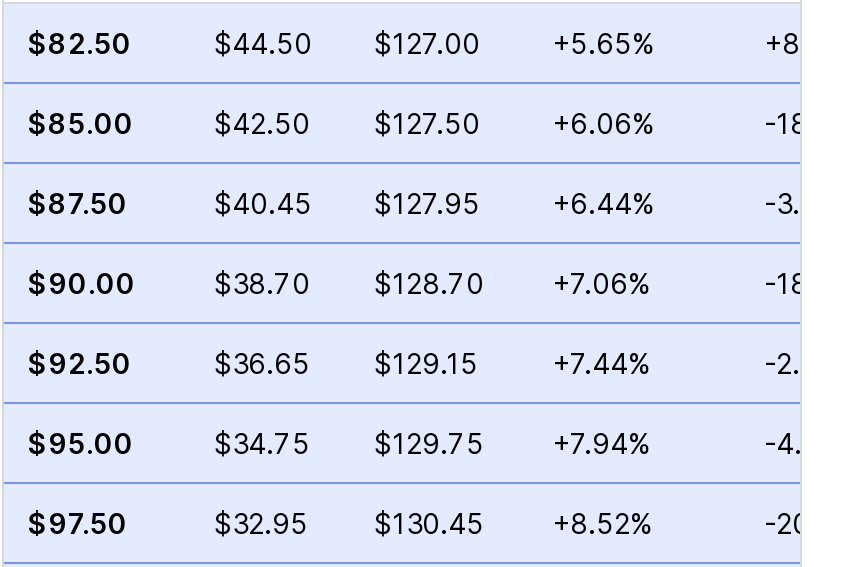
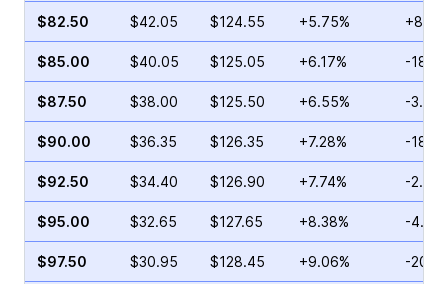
[214,26,312,60] $44.50 -> [130,13,178,30] $42.05
[374,26,480,60] $127.00 -> [210,13,265,30] $124.55
[552,26,654,60] +5.65% -> [299,13,350,30] +5.75%
[214,106,310,140] $42.50 -> [130,53,179,70] $40.05
[374,106,480,140] $127.50 -> [210,53,265,70] $125.05
[552,106,654,140] +6.06% -> [299,53,347,70] +6.17%
[214,186,312,220] $40.45 -> [130,93,178,110] $38.00
[374,186,480,220] $127.95 -> [210,93,265,110] $125.50
[552,186,654,220] +6.44% -> [299,93,350,110] +6.55%
[214,266,310,300] $38.70 -> [130,133,177,150] $36.35
[374,266,484,300] $128.70 -> [210,133,264,150] $126.35
[552,266,650,300] +7.06% -> [299,133,347,150] +7.28%
[214,346,310,380] $36.65 -> [130,173,178,190] $34.40
[374,346,478,380] $129.15 -> [210,173,265,190] $126.90
[552,346,650,380] +7.44% -> [299,173,347,190] +7.74%
[214,426,310,460] $34.75 -> [130,213,177,230] $32.65
[374,426,484,460] $129.75 -> [210,213,263,230] $127.65
[552,426,650,460] +7.94% -> [299,213,349,230] +8.38%
[214,506,308,540] $32.95 -> [130,253,178,270] $30.95
[374,506,484,540] $130.45 -> [210,253,265,270] $128.45
[552,506,652,540] +8.52% -> [299,253,350,270] +9.06%

